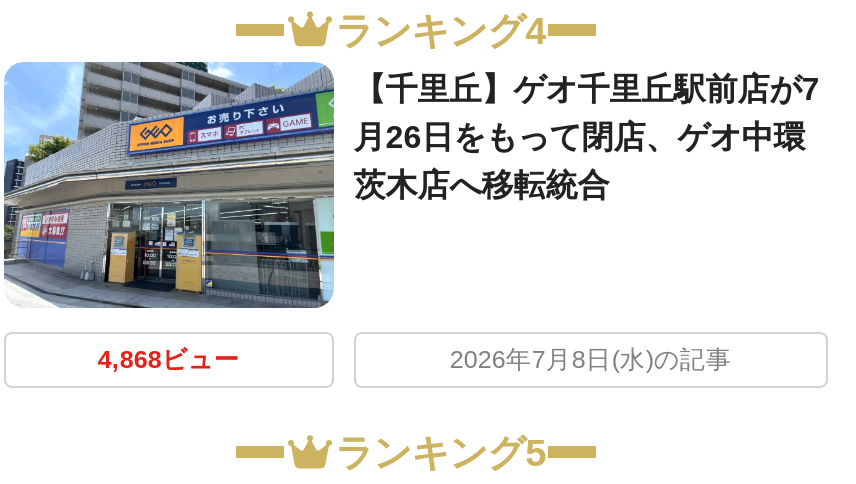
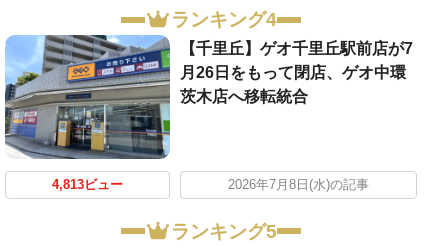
[98,347,240,375] 4,868ビュー -> [52,178,123,192] 4,813ビュー

